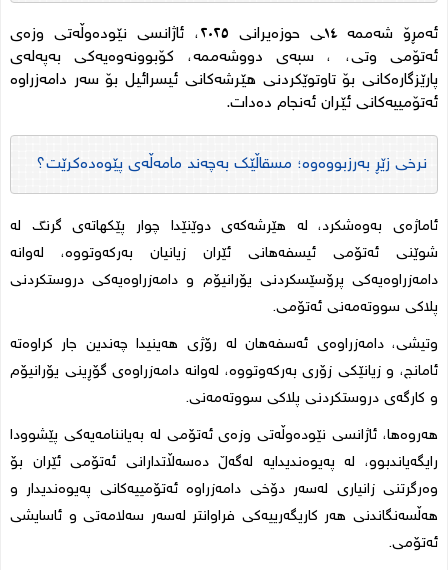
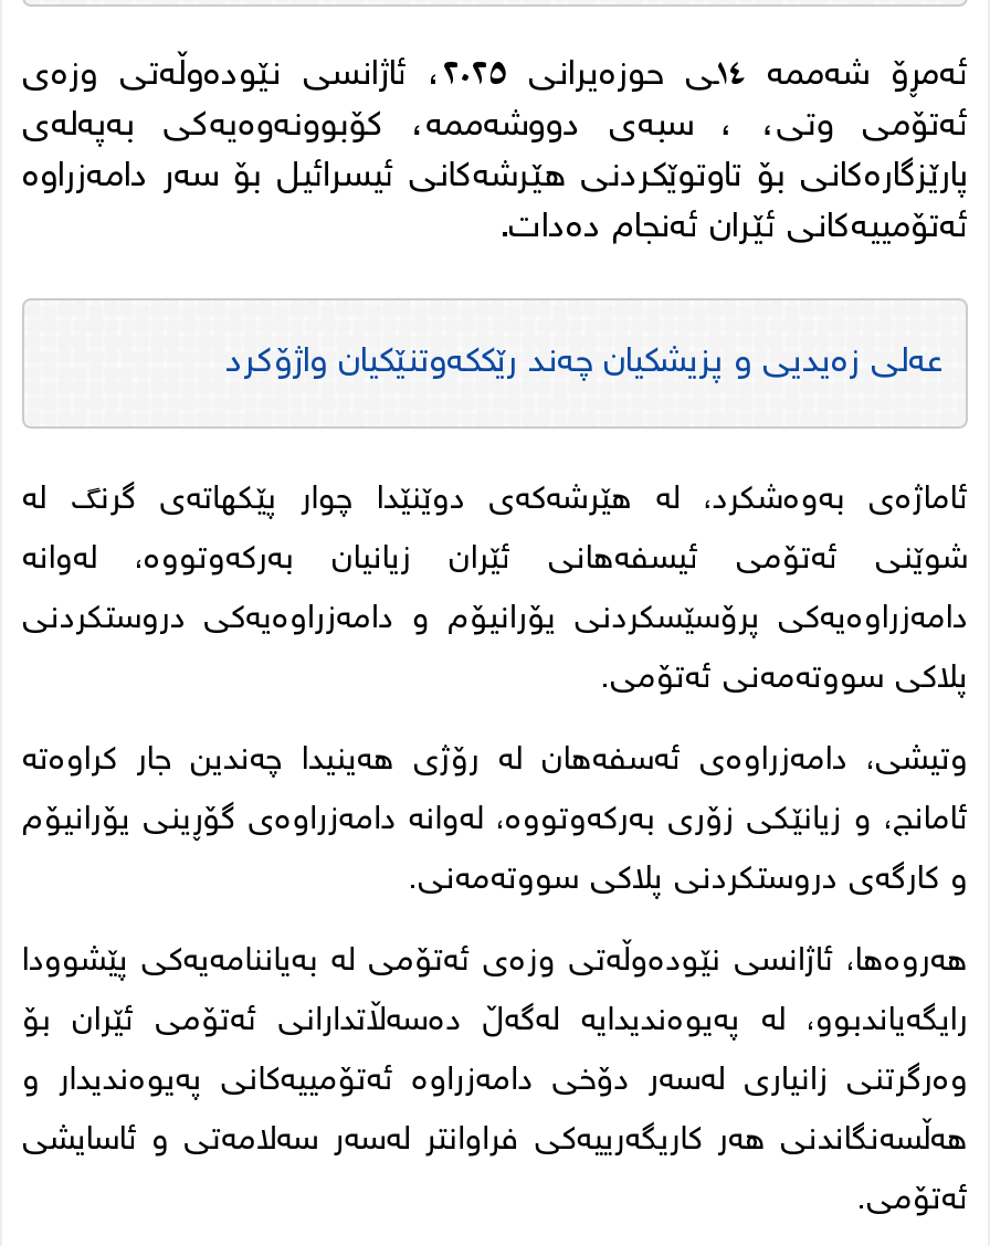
[36,153,427,176] نرخی زێڕ بەرزبووەوە؛ مسقاڵێک بەچەند مامەڵەی پێوەدەکرێت؟ -> [225,338,944,388] عەلی زەیدیی و پزیشکیان چەند رێککەوتنێکیان واژۆکرد

